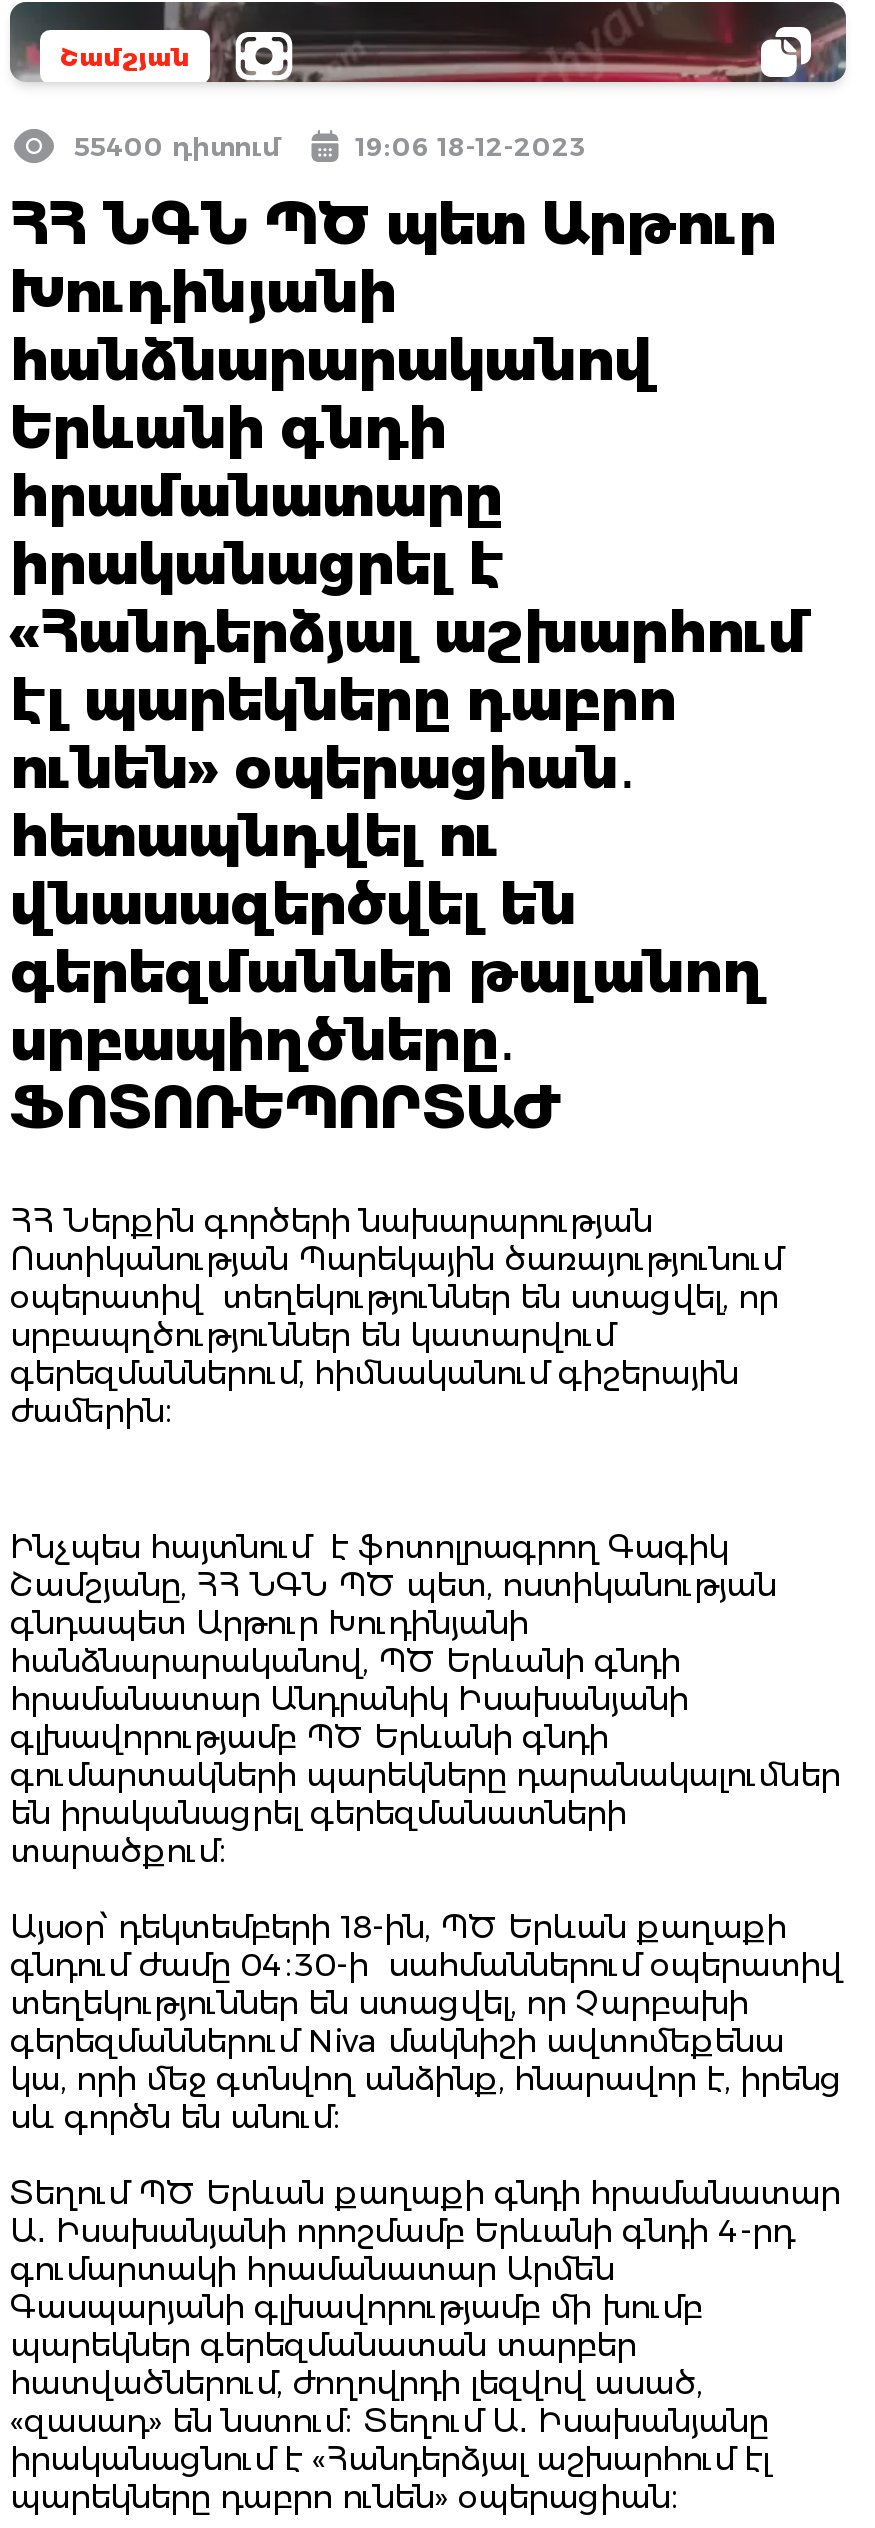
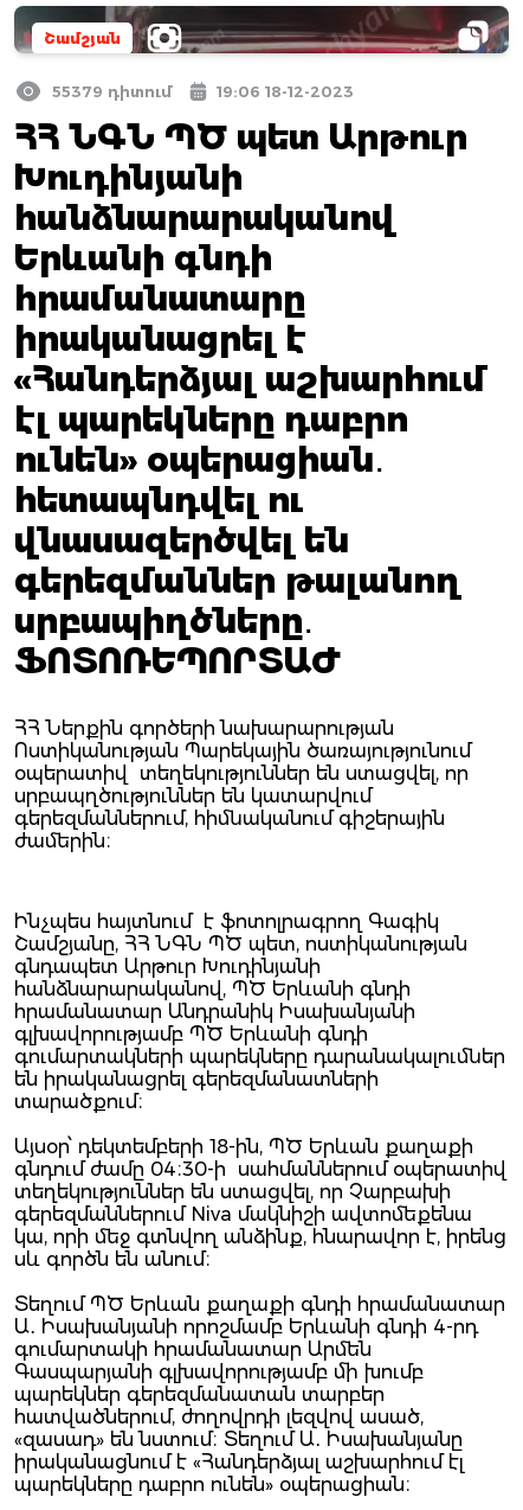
[74,129,280,161] 55400 դիտում -> [52,81,172,100] 55379 դիտում

